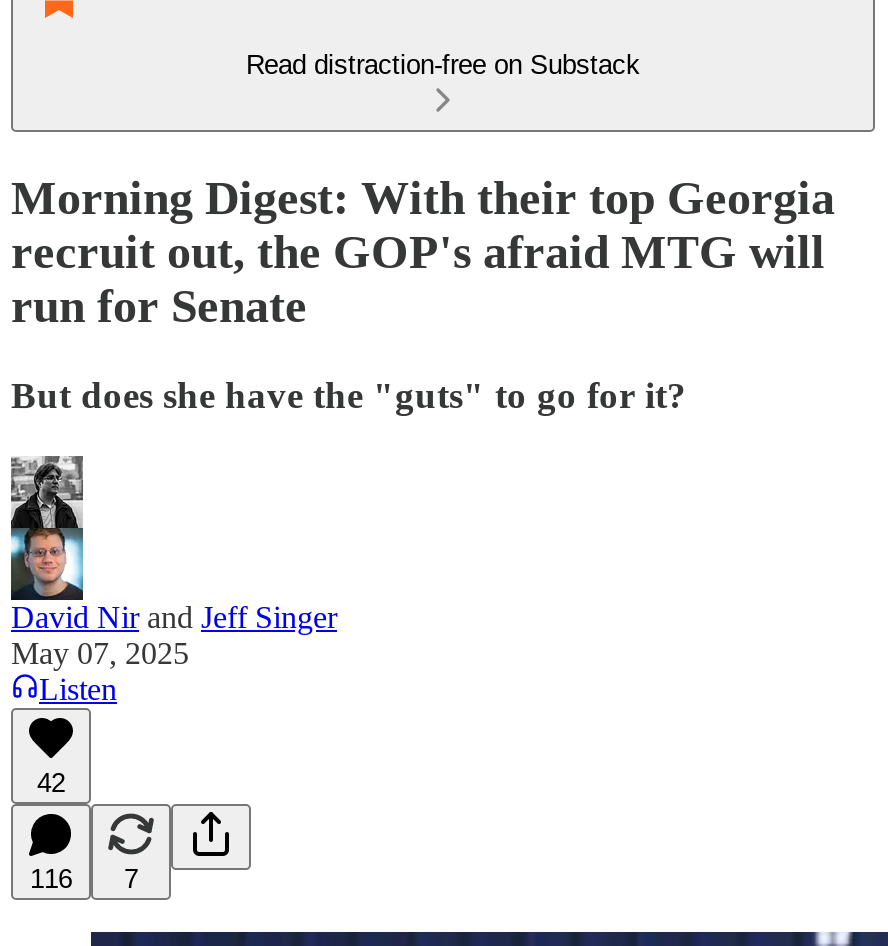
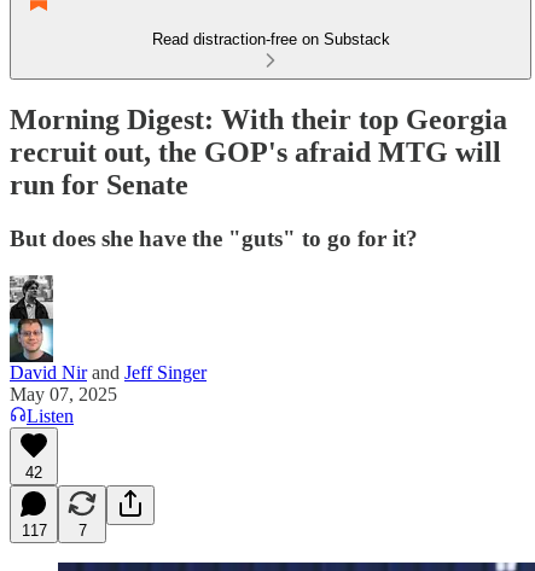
[30,863,138,893] 116 7 -> [21,521,86,539] 117 7

